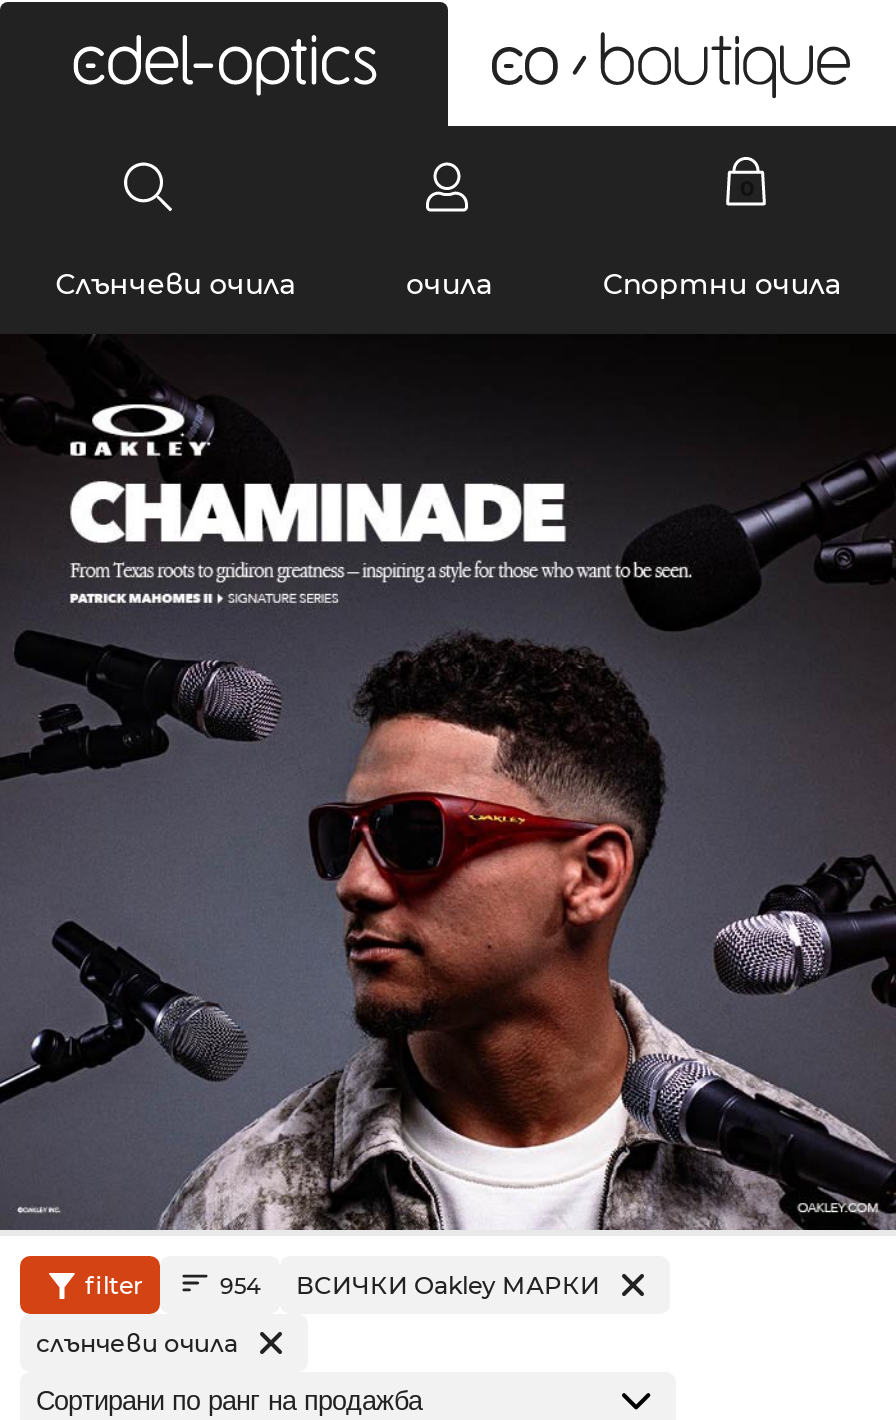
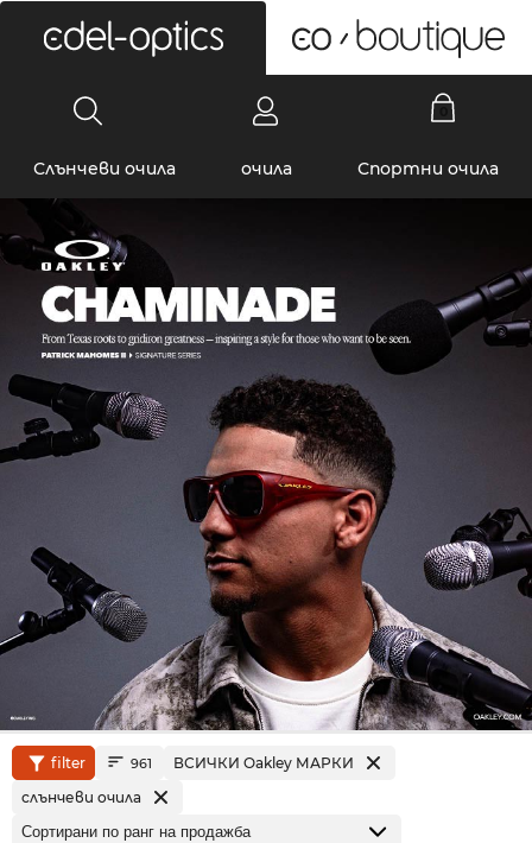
[220,1270,600,1300] 954 ВСИЧКИ Oakley МАРКИ -> [131,754,354,772] 961 ВСИЧКИ Oakley МАРКИ

